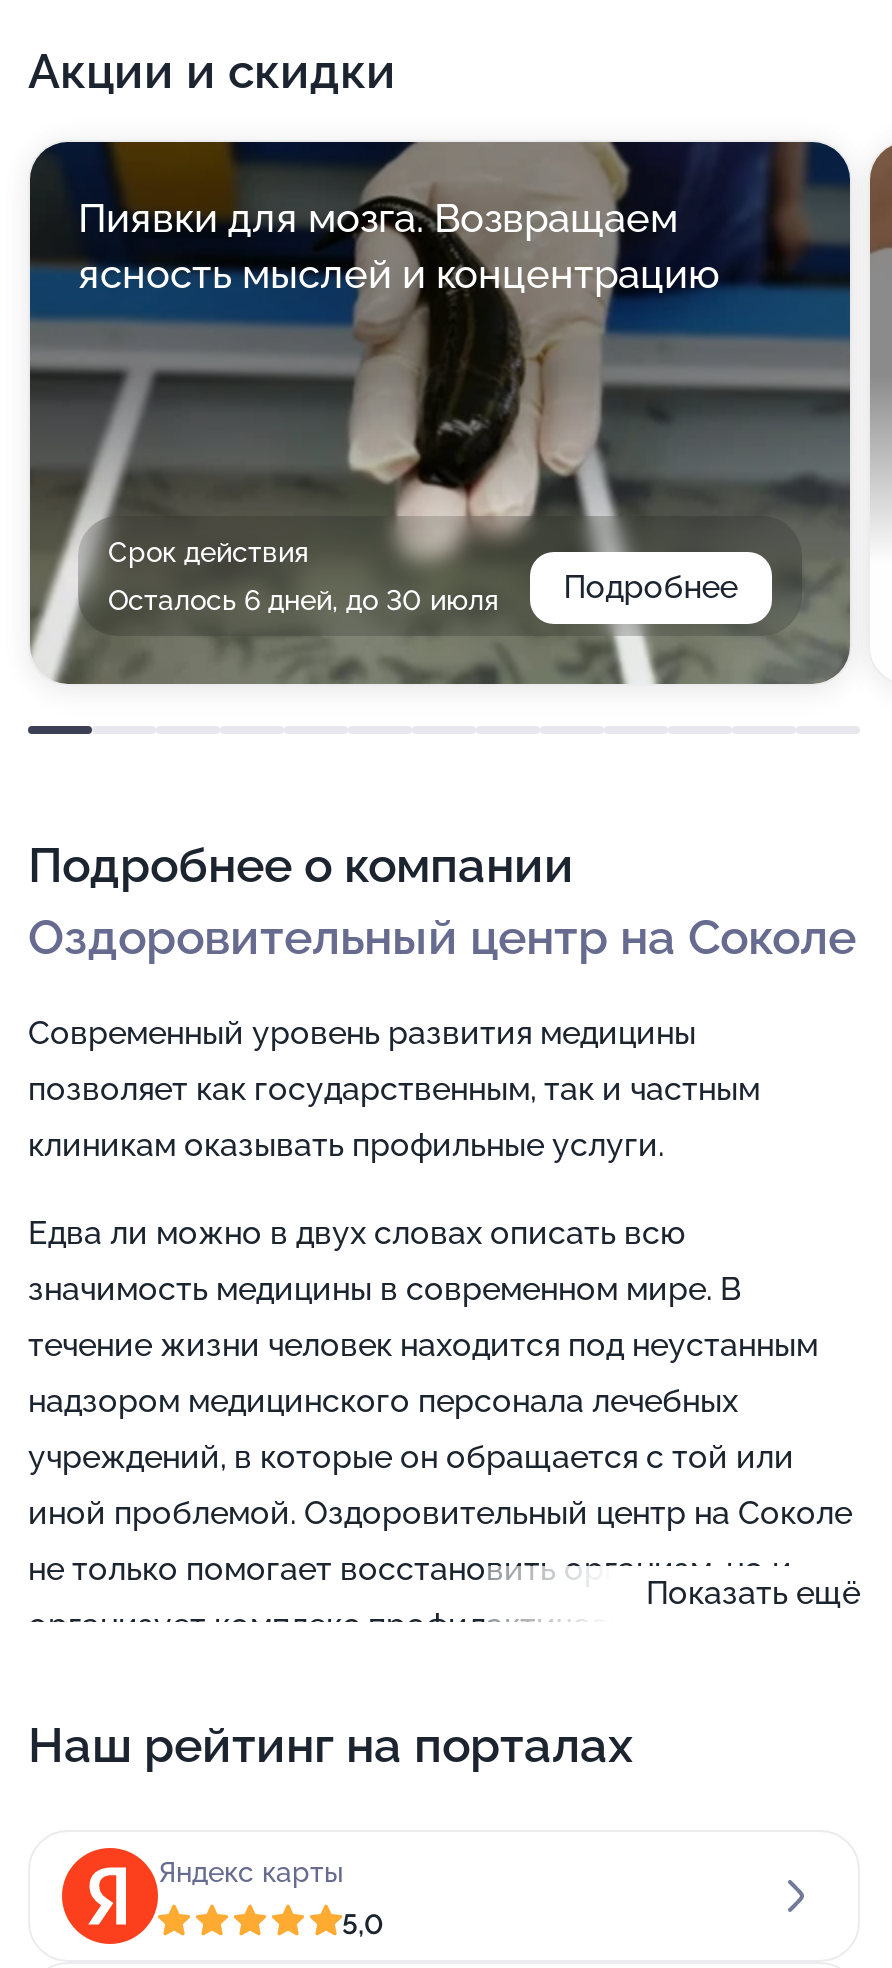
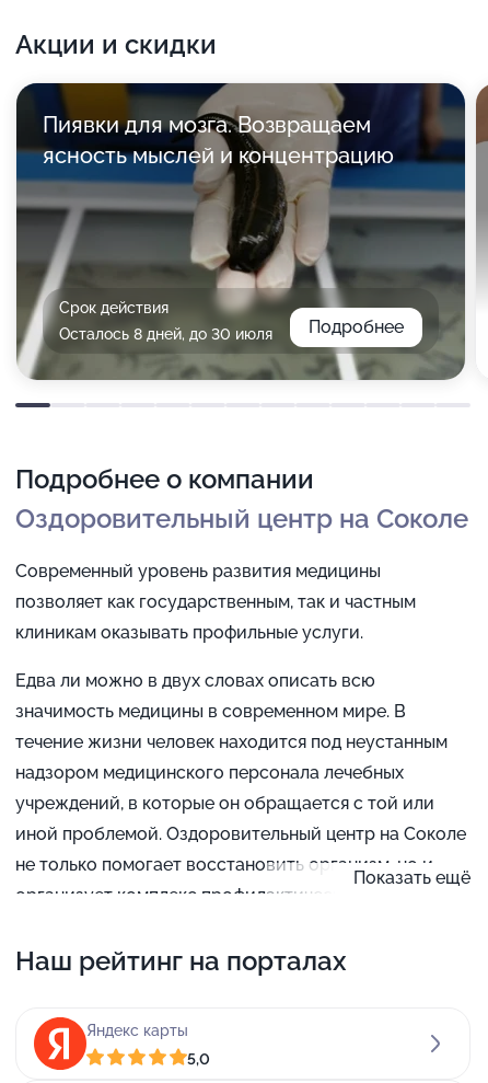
[108,584,498,616] Осталось 6 дней, до 30 июля -> [59,325,272,343] Осталось 8 дней, до 30 июля

